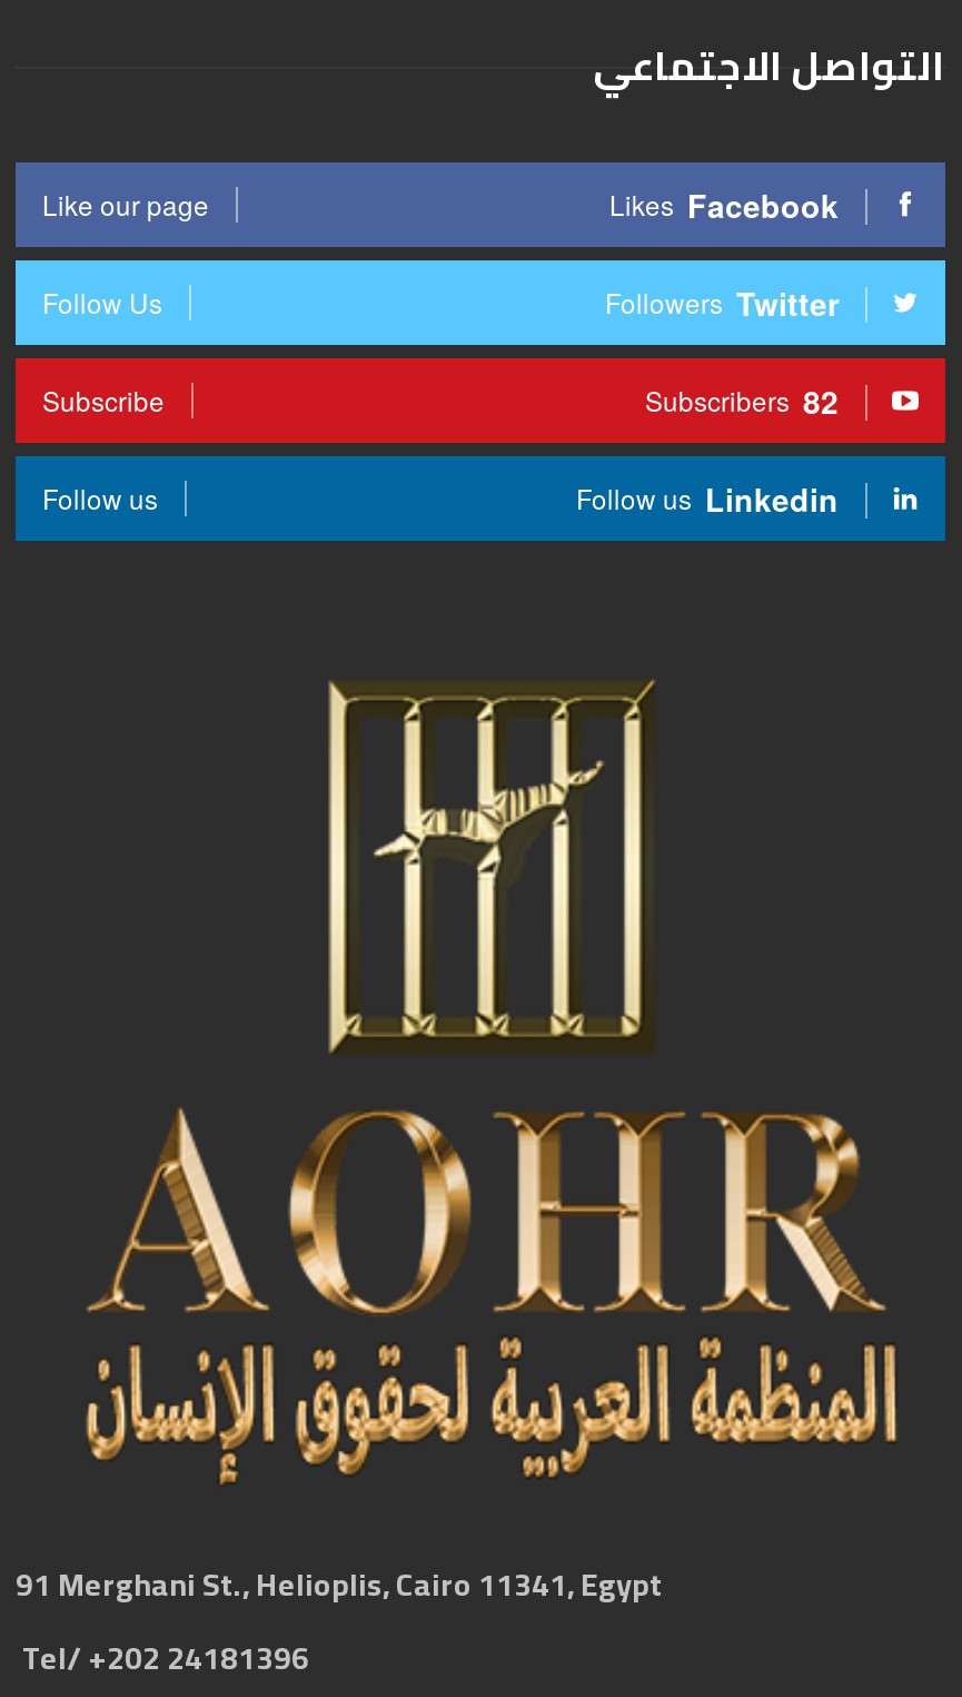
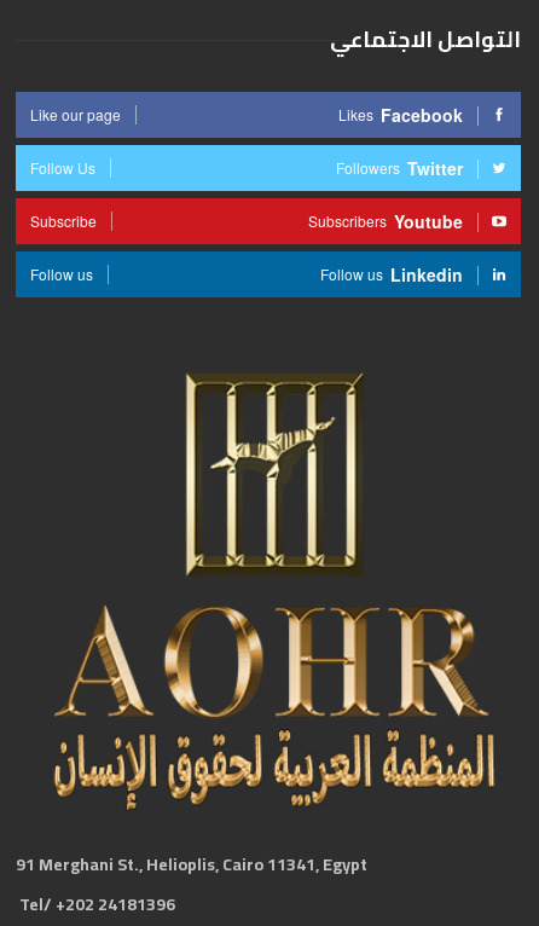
[803,378,839,422] 82 -> [394,209,463,233] Youtube

